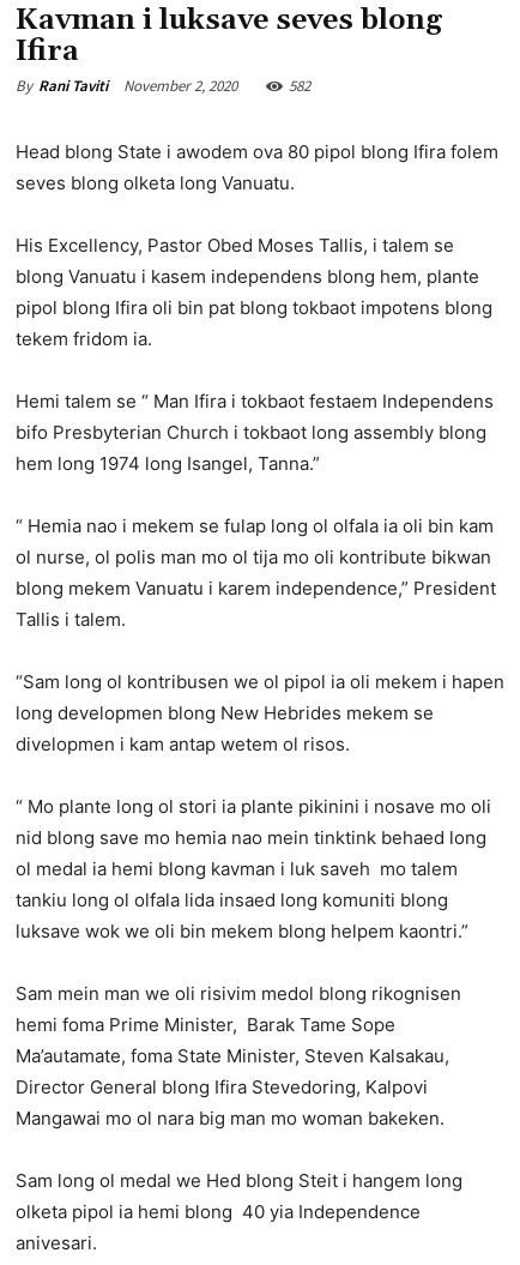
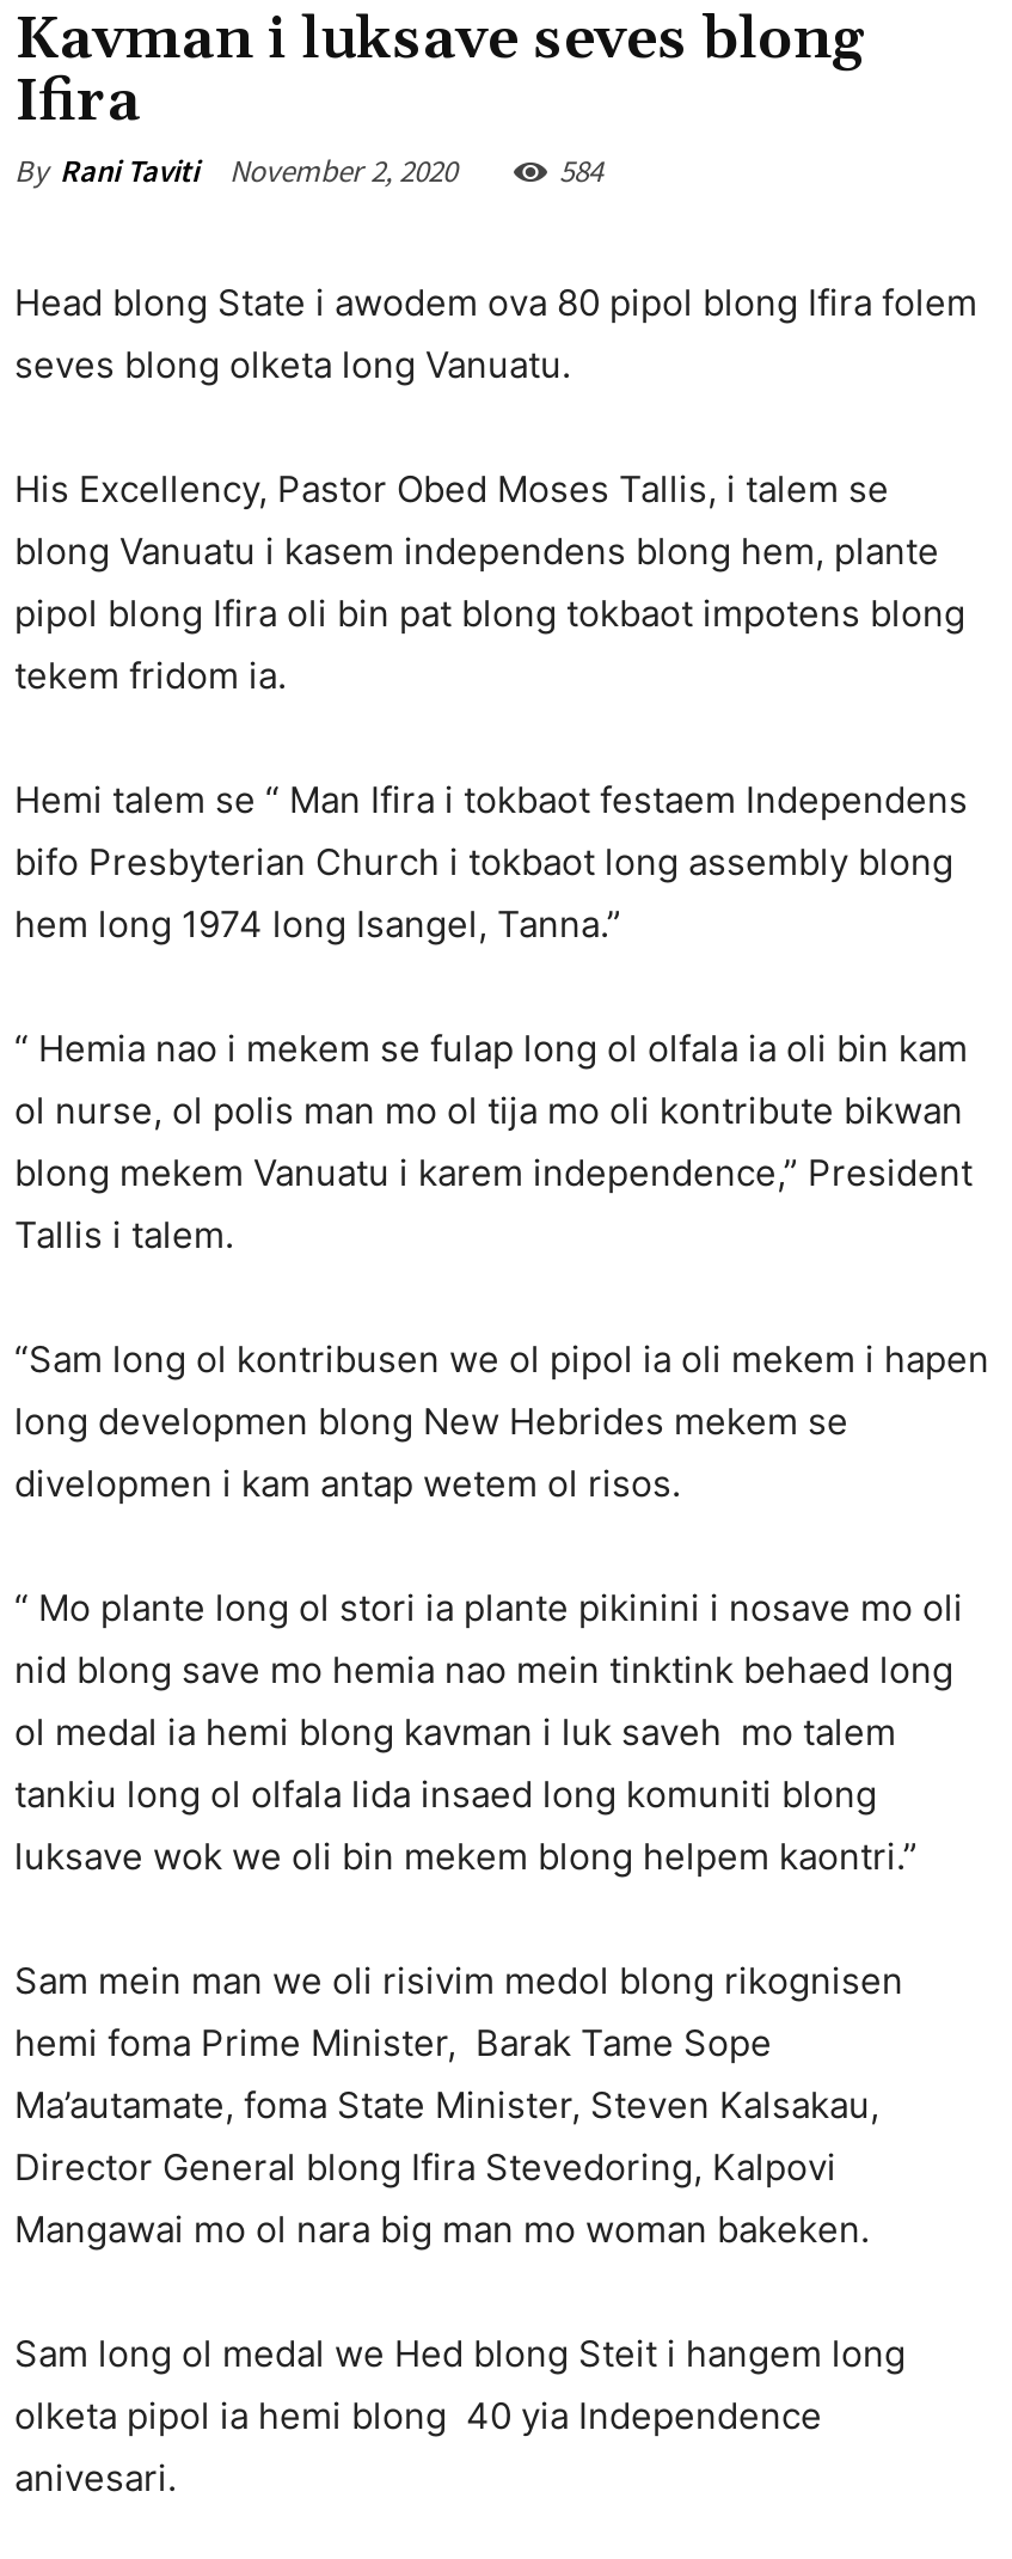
[289,76,310,96] 582 -> [559,151,602,191] 584

